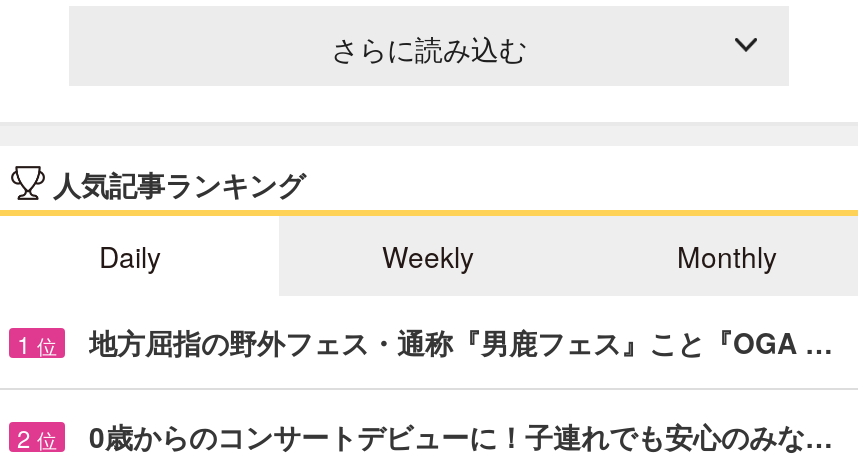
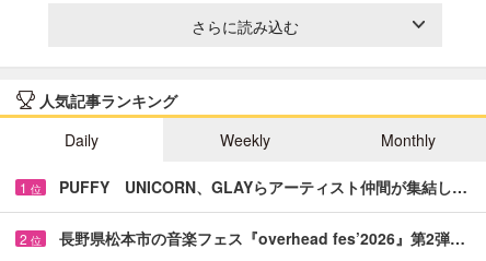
[89,322,833,362] 地方屈指の野外フェス・通称『男鹿フェス』こと『OGA … -> [59,176,467,197] PUFFY UNICORN、GLAYらアーティスト仲間が集結し…
[89,416,833,456] 0歳からのコンサートデビューに！子連れでも安心のみな… -> [59,227,465,249] 長野県松本市の音楽フェス『overhead fes’2026』第2弾…

